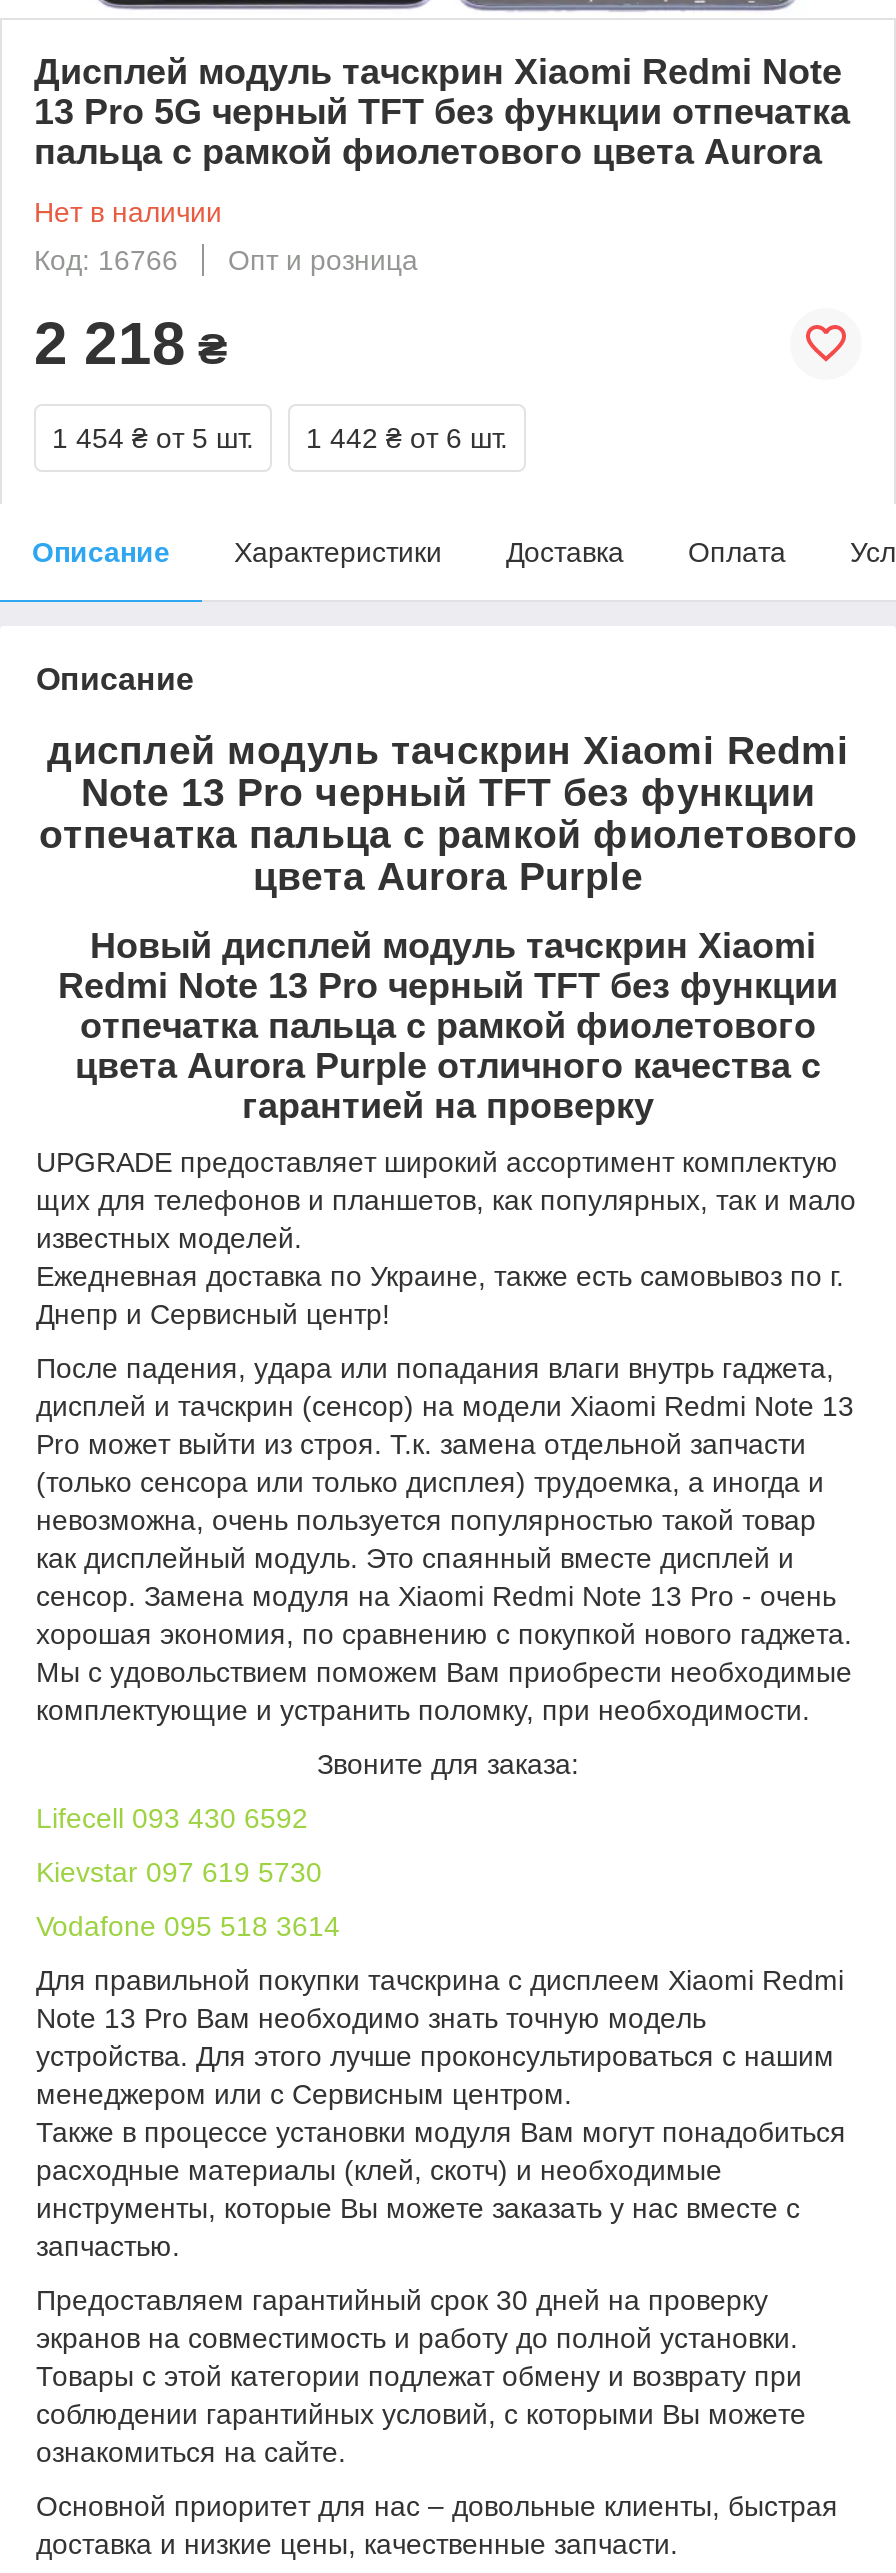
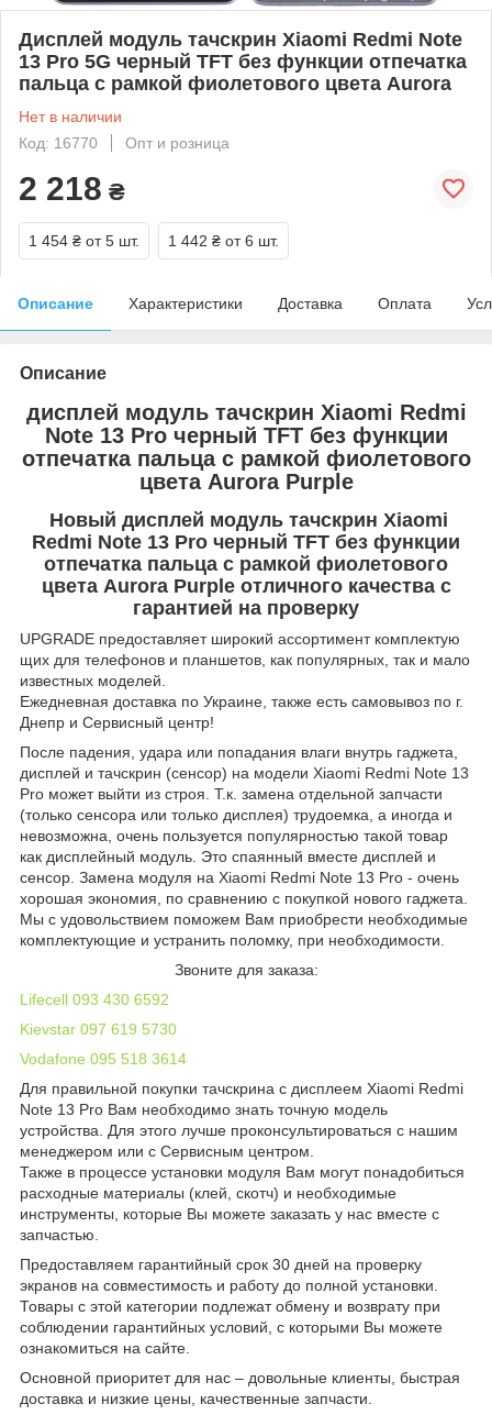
[34,244,418,276] Код: 16766 Опт и розница -> [19,134,230,152] Код: 16770 Опт и розница

